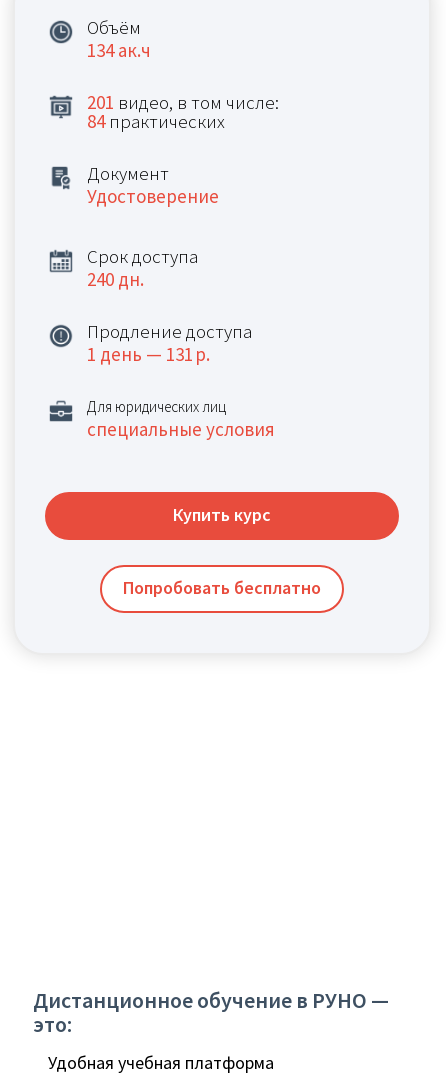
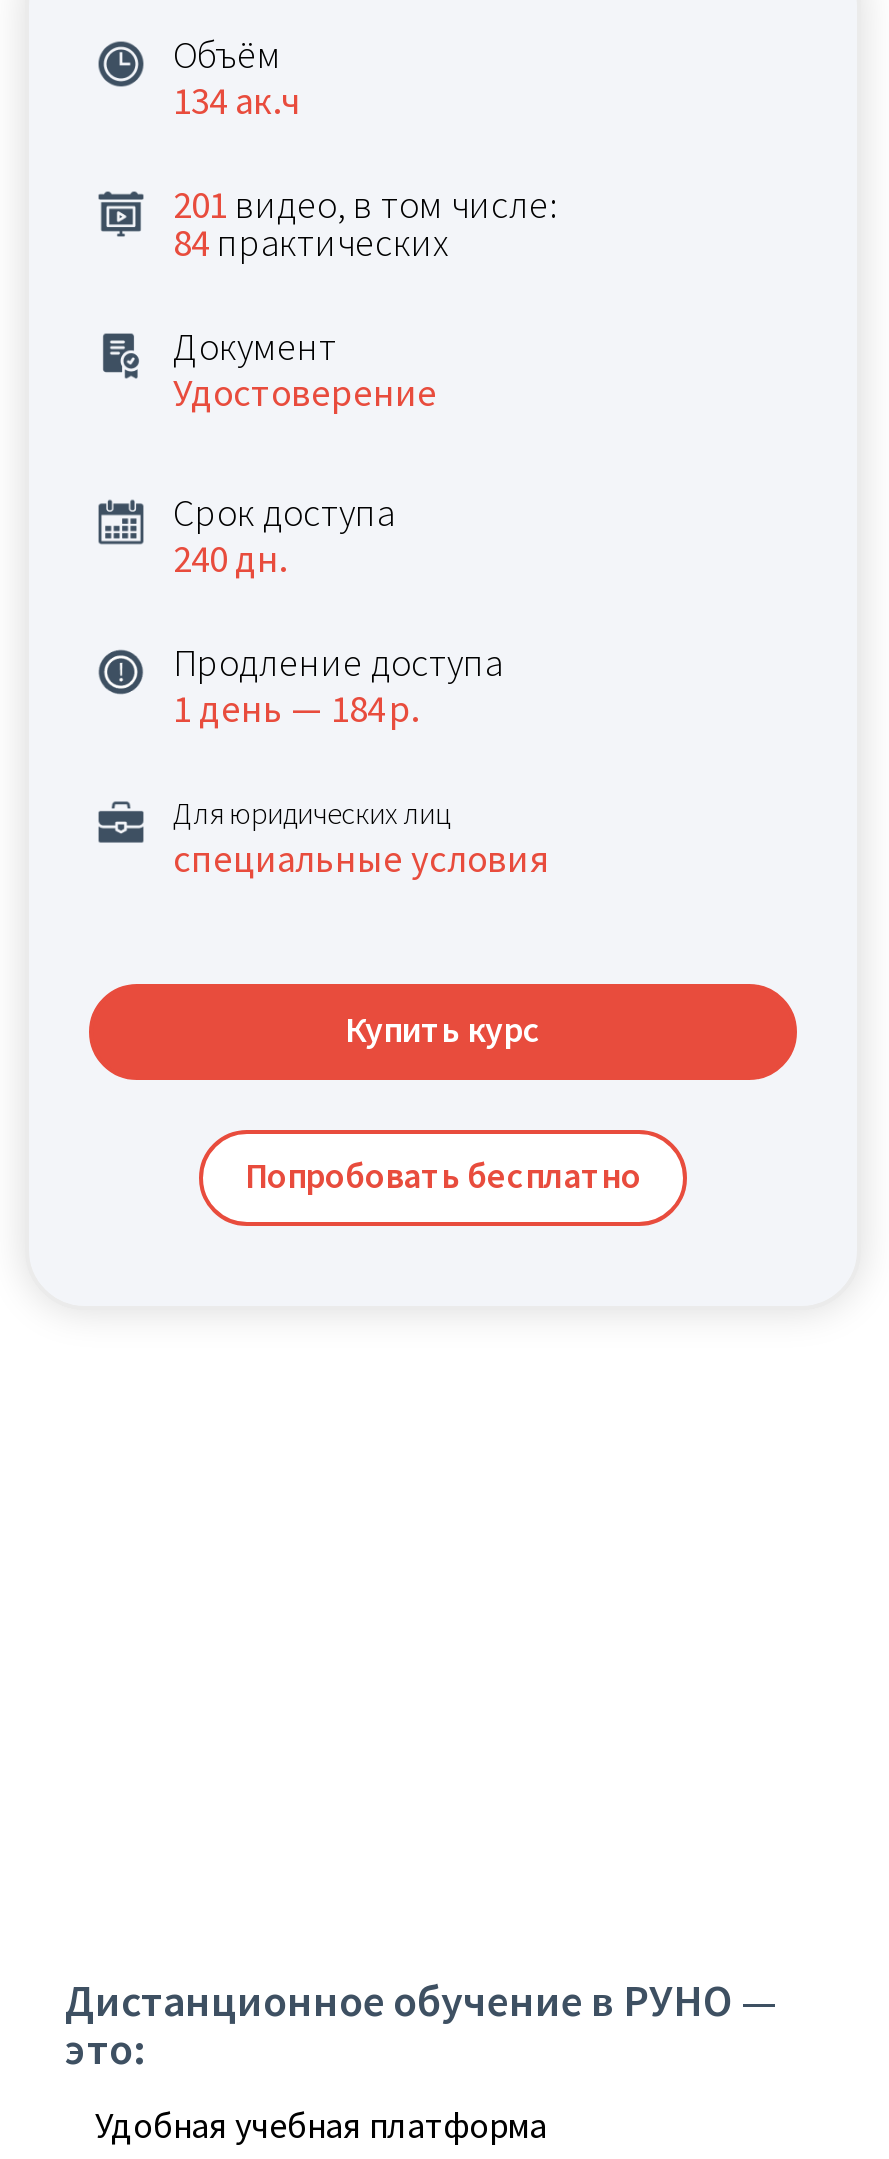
[87,342,210,366] 1 день — 131 р. -> [173,684,419,732] 1 день — 184 р.

